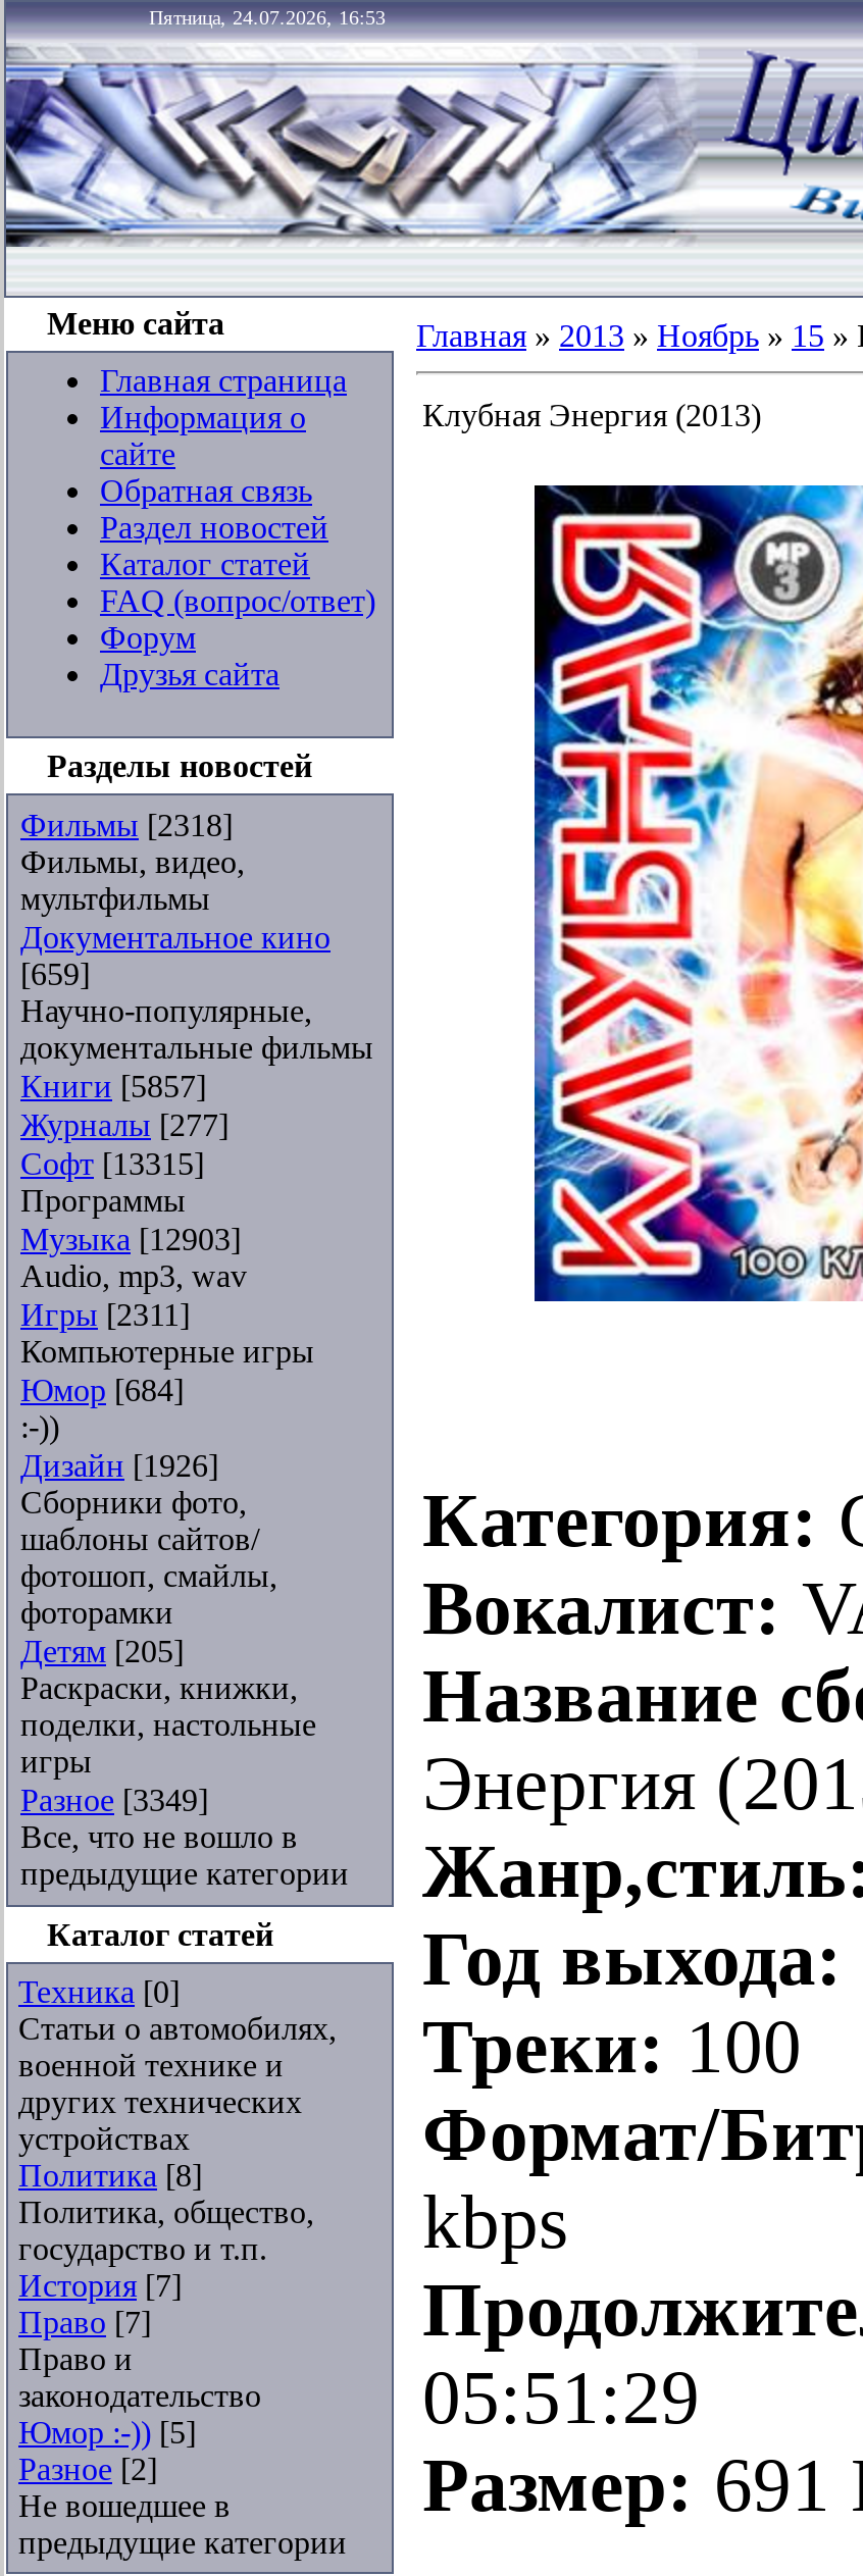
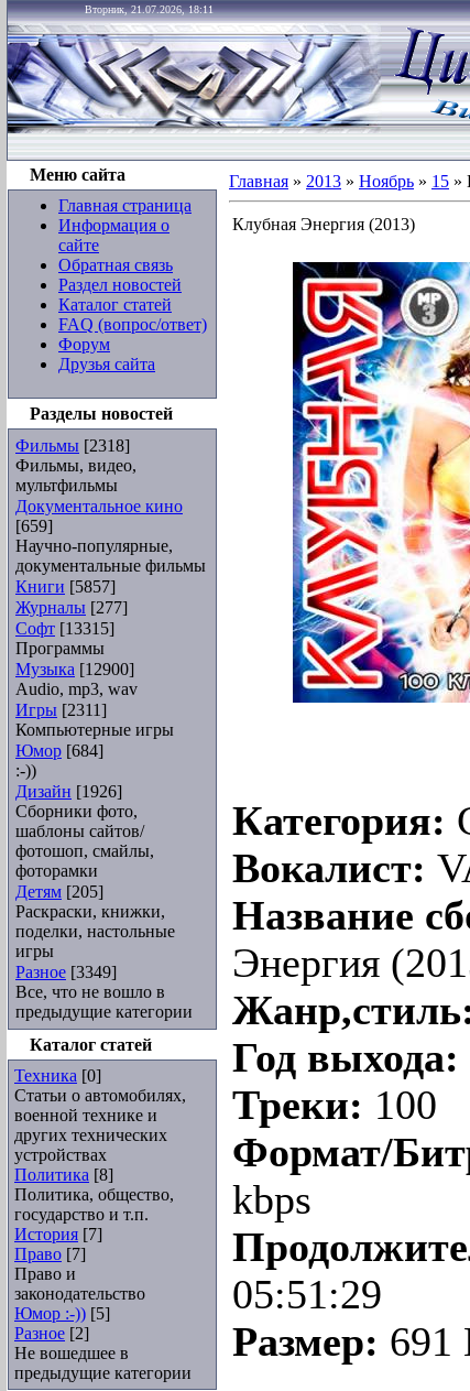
[149,6,386,29] Пятница, 24.07.2026, 16:53 -> [85,3,214,15] Вторник, 21.07.2026, 18:11
[20,1222,241,1256] Музыка [12903] -> [15,660,134,678] Музыка [12900]

